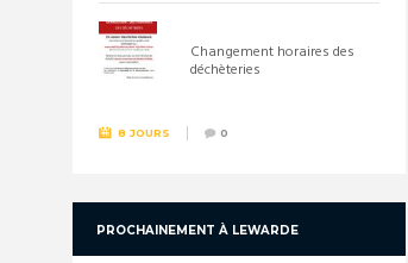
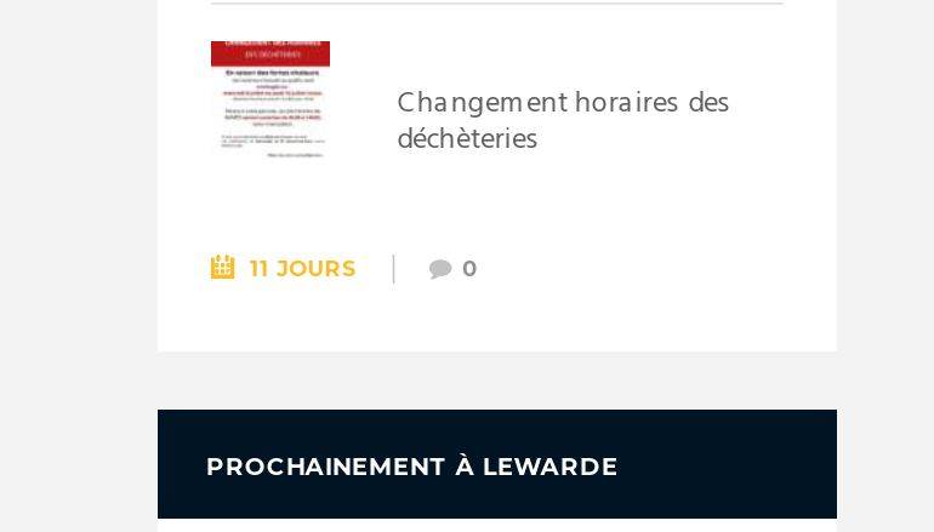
[118,126,170,139] 8 JOURS -> [250,254,359,281] 11 JOURS

